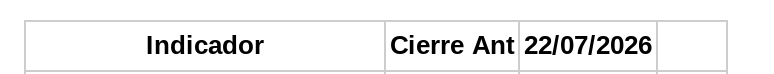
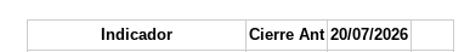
[390,30,652,60] Cierre Ant 22/07/2026 -> [249,25,408,43] Cierre Ant 20/07/2026

